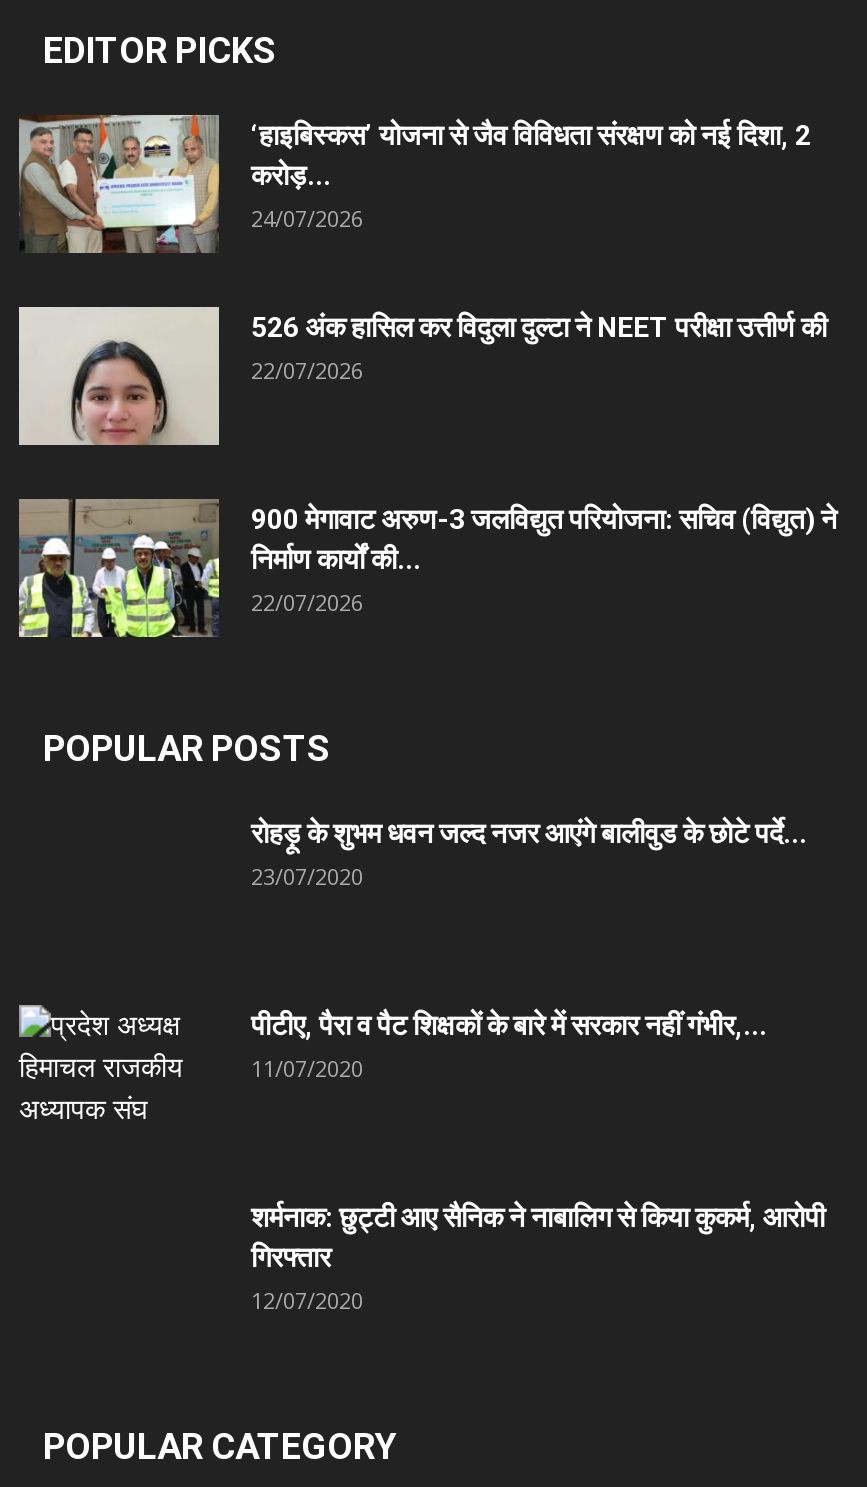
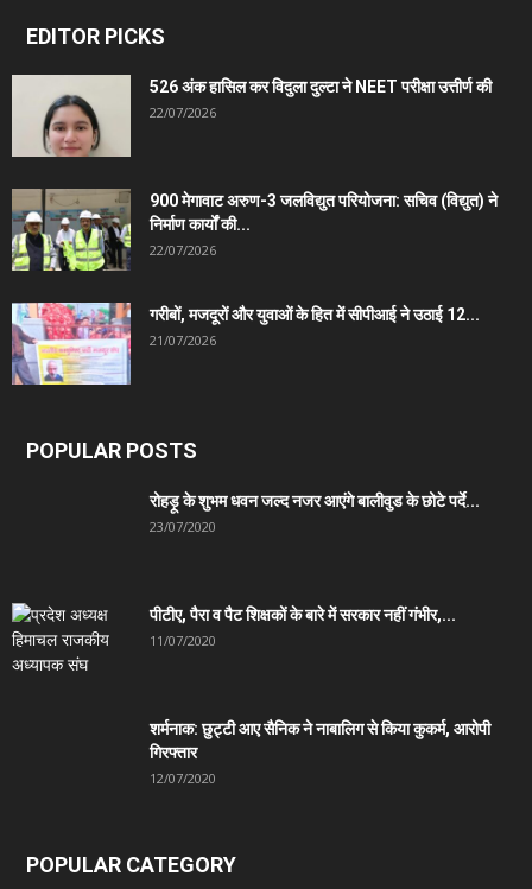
[19,113,811,253] [image] | ‘हाइबिस्कस’ योजना से जैव विविधता संरक्षण को नई दिशा, 2 | करोड़... | 24/07/2026 -> none
moved [33,311,837,617] -> [20,77,498,259]: [image] | 526 अंक हासिल कर विदुला दुल्टा ने NEET परीक्षा उत्तीर्ण की | 22/07/2026 | 900 मेगावाट अरुण-3 जलविद्युत परियोजना: सचिव (विद्युत) ने | निर्माण कार्यों की... | 22/07/2026
none -> [11,301,480,386] [image] | गरीबों, मजदूरों और युवाओं के हित में सीपीआई ने उठाई 12... | 21/07/2026

